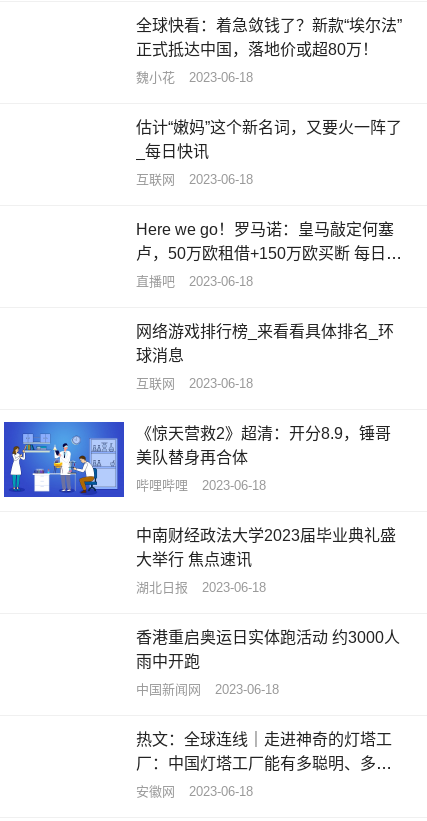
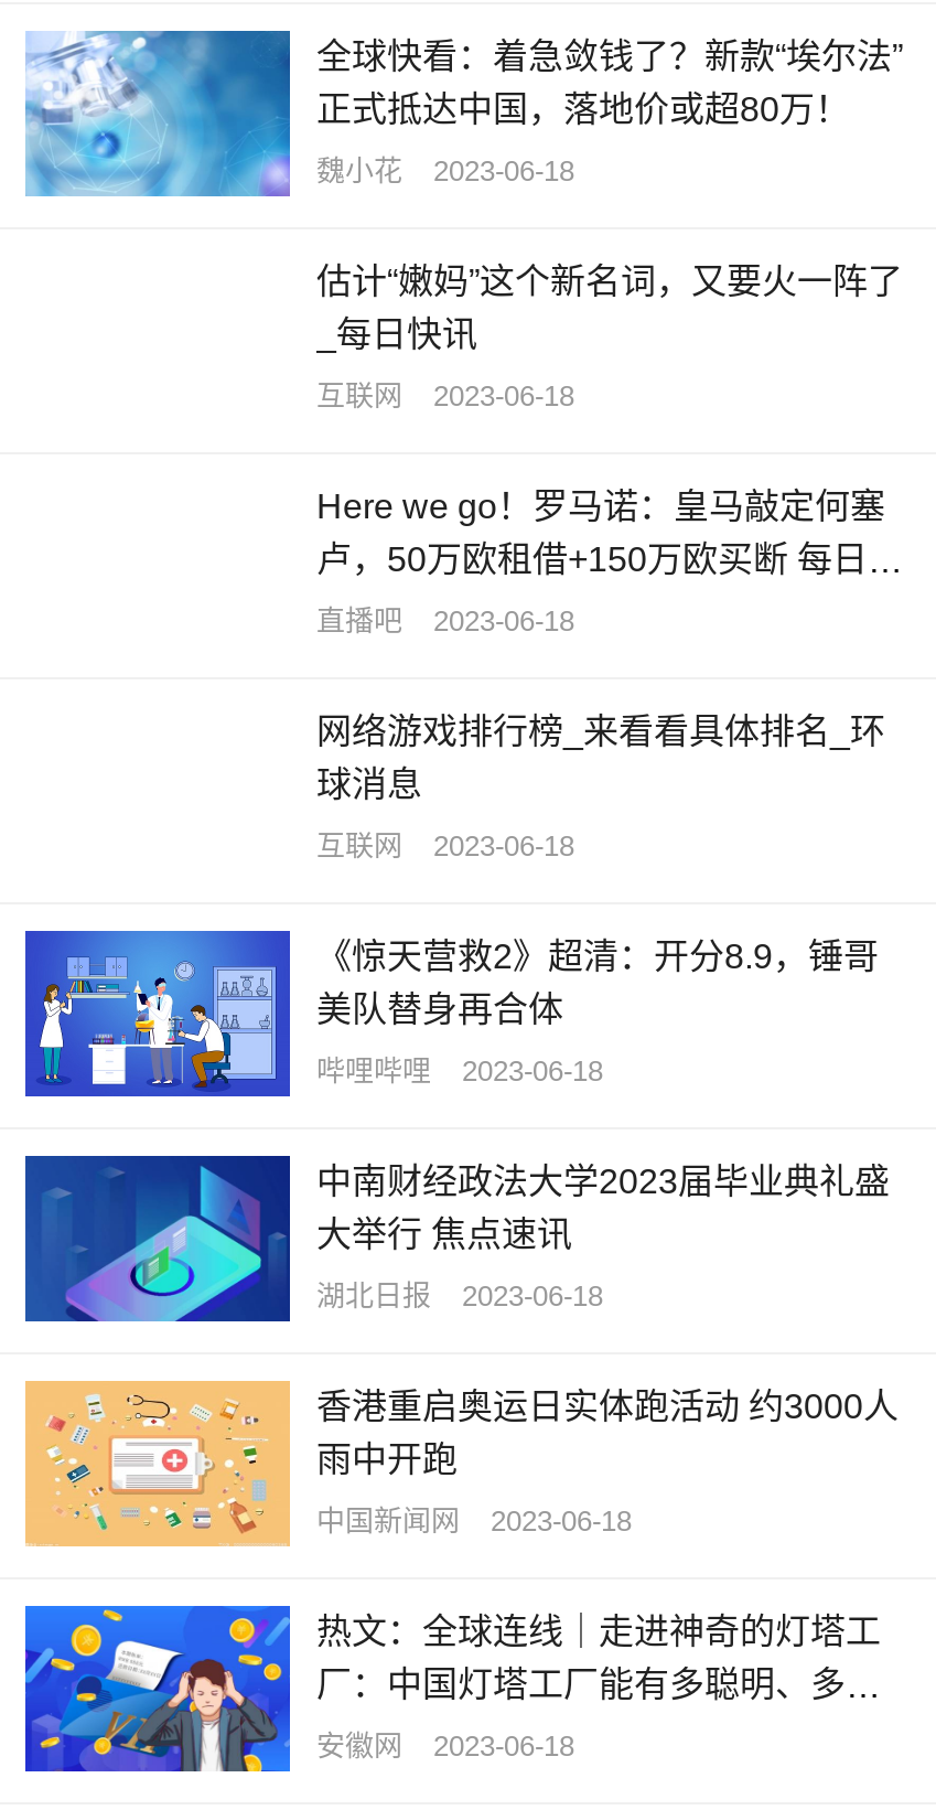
none -> [23,29,292,199] [image]
none -> [23,1154,292,1324] [image]
none -> [23,1379,292,1549] [image]
none -> [23,1604,292,1774] [image]

